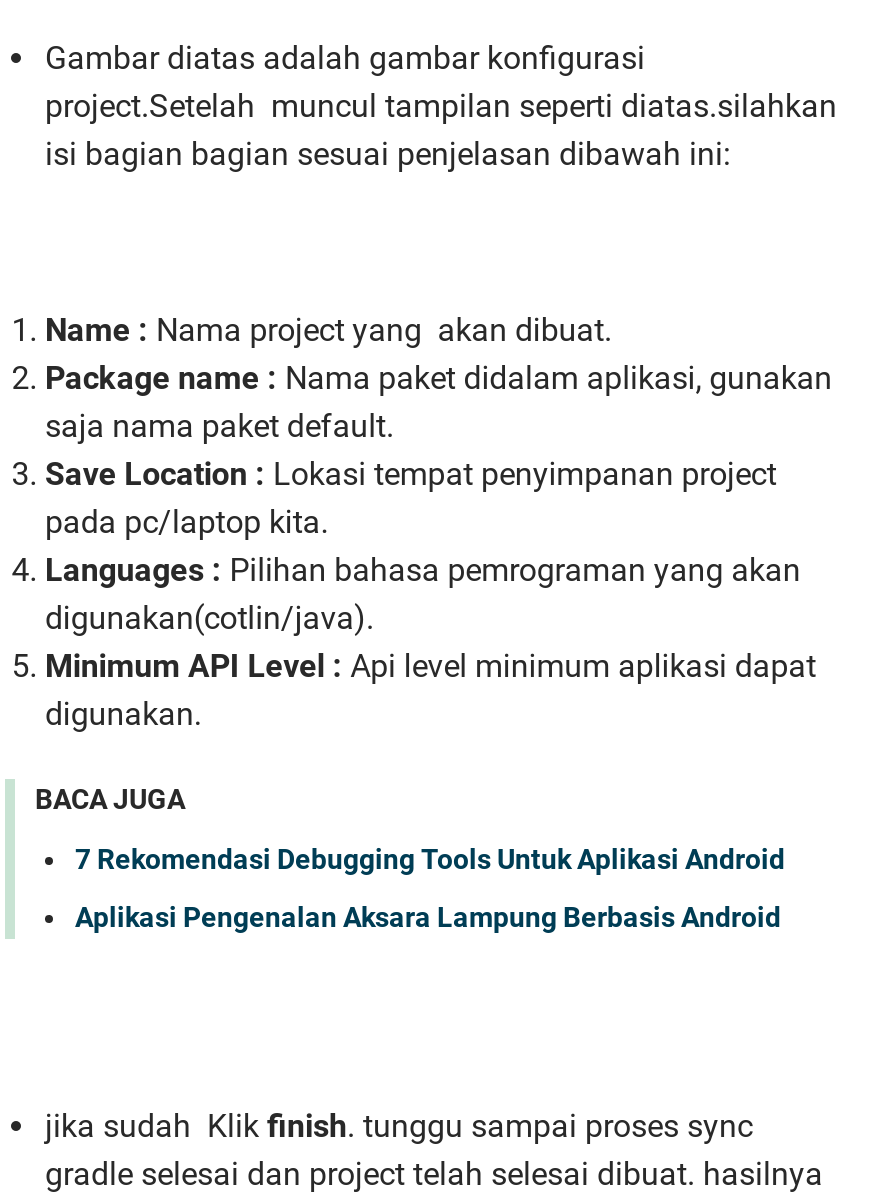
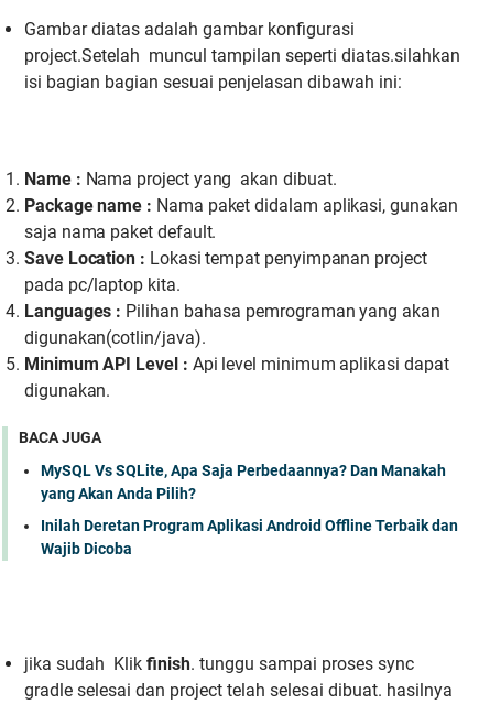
[75,844,785,876] 7 Rekomendasi Debugging Tools Untuk Aplikasi Android -> [41,462,446,503] MySQL Vs SQLite, Apa Saja Perbedaannya? Dan Manakah | yang Akan Anda Pilih?
[75,902,781,934] Aplikasi Pengenalan Aksara Lampung Berbasis Android -> [41,517,458,558] Inilah Deretan Program Aplikasi Android Offline Terbaik dan | Wajib Dicoba

